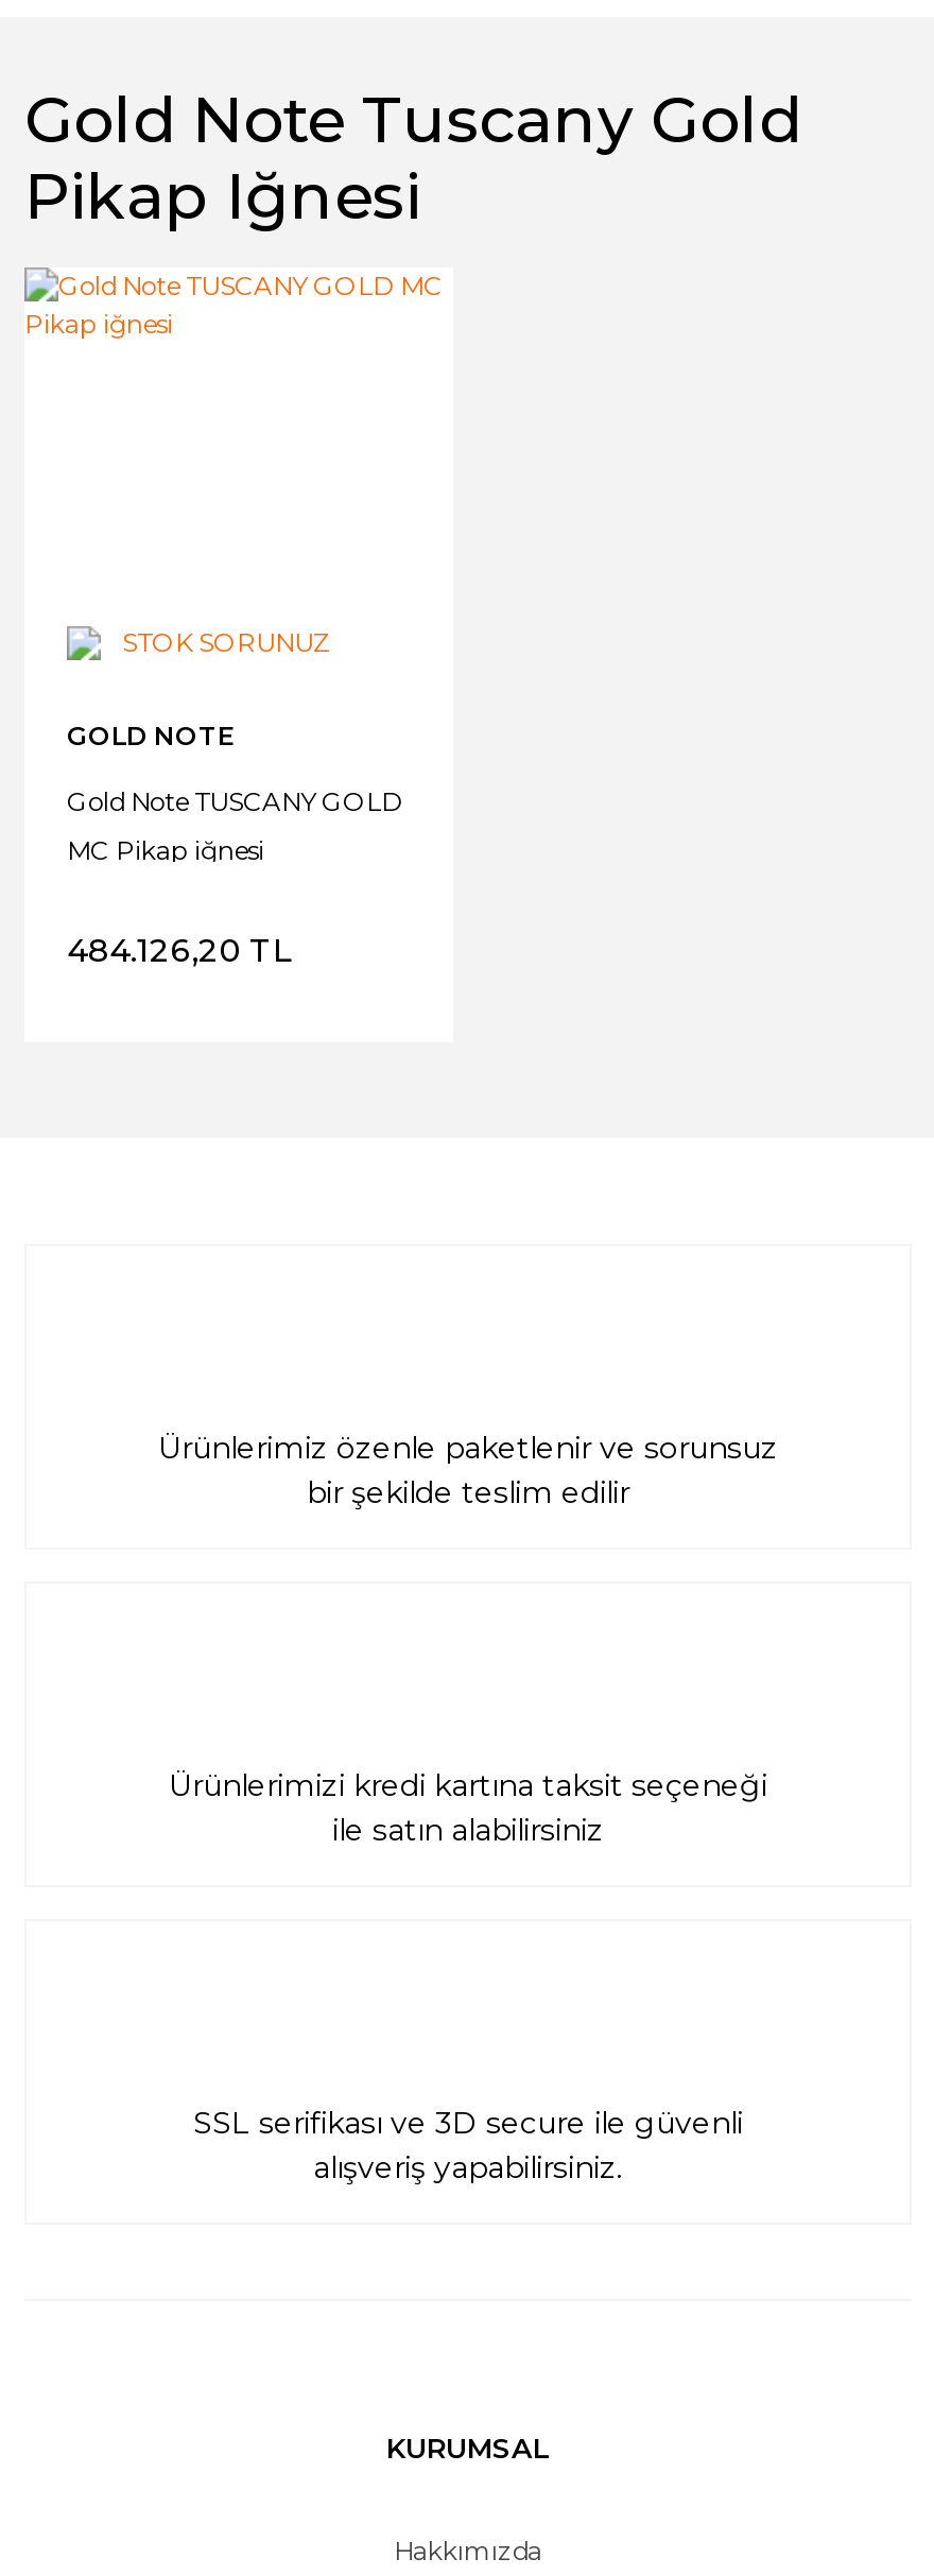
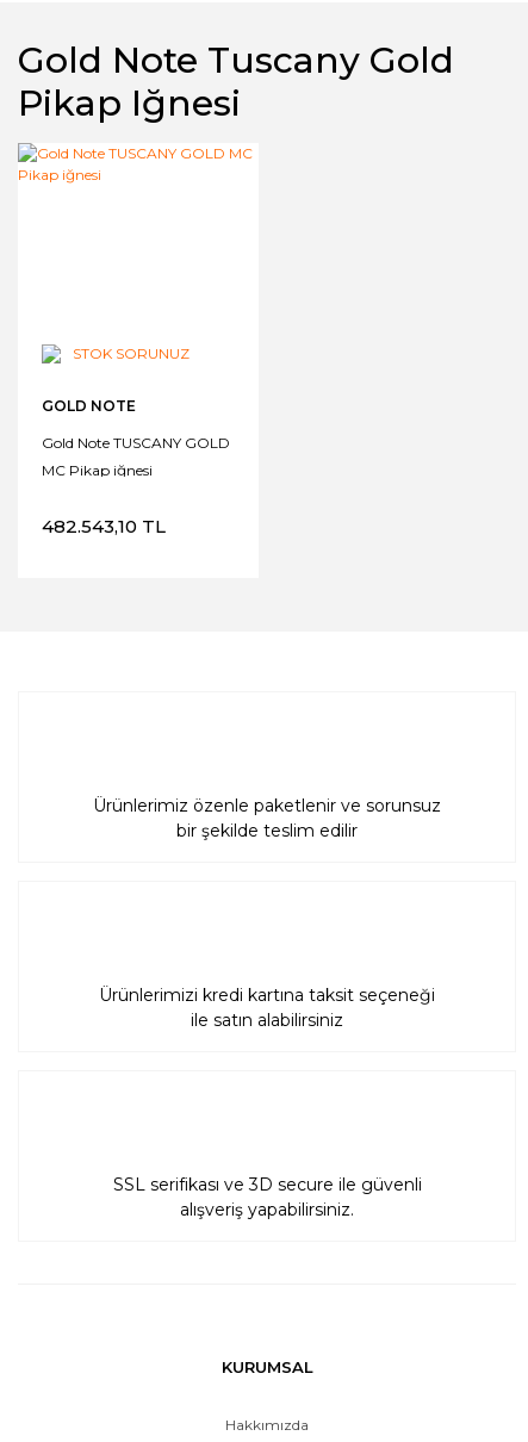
[67,930,292,970] 484.126,20 TL -> [42,515,166,537] 482.543,10 TL

